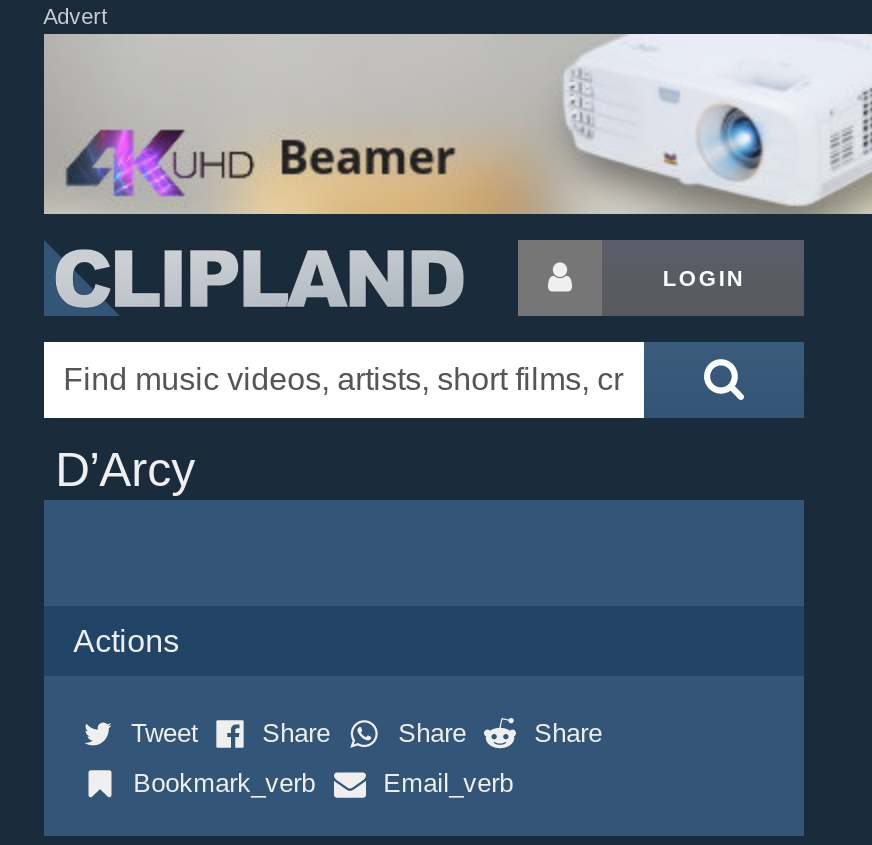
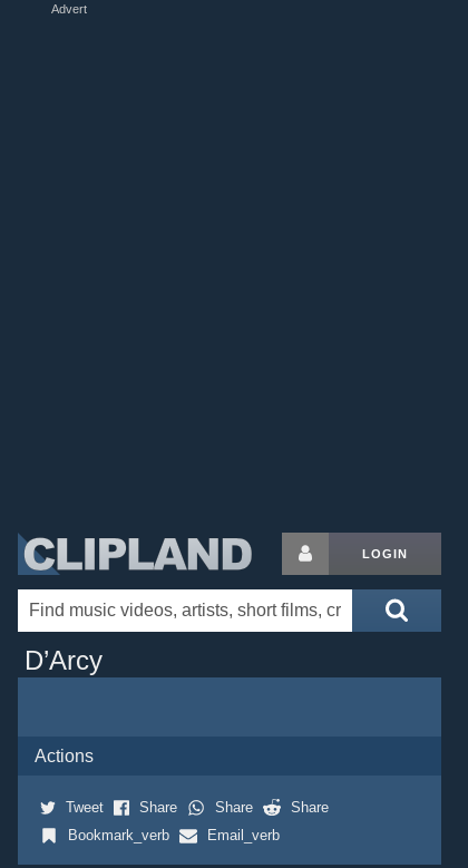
[42,32,866,216] [image] -> none

